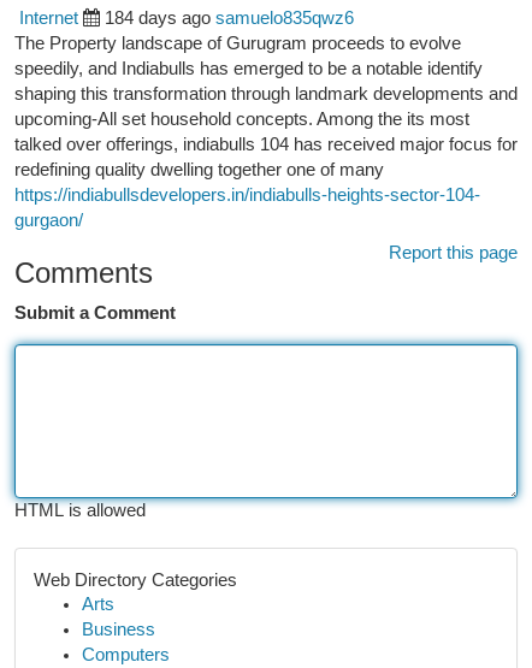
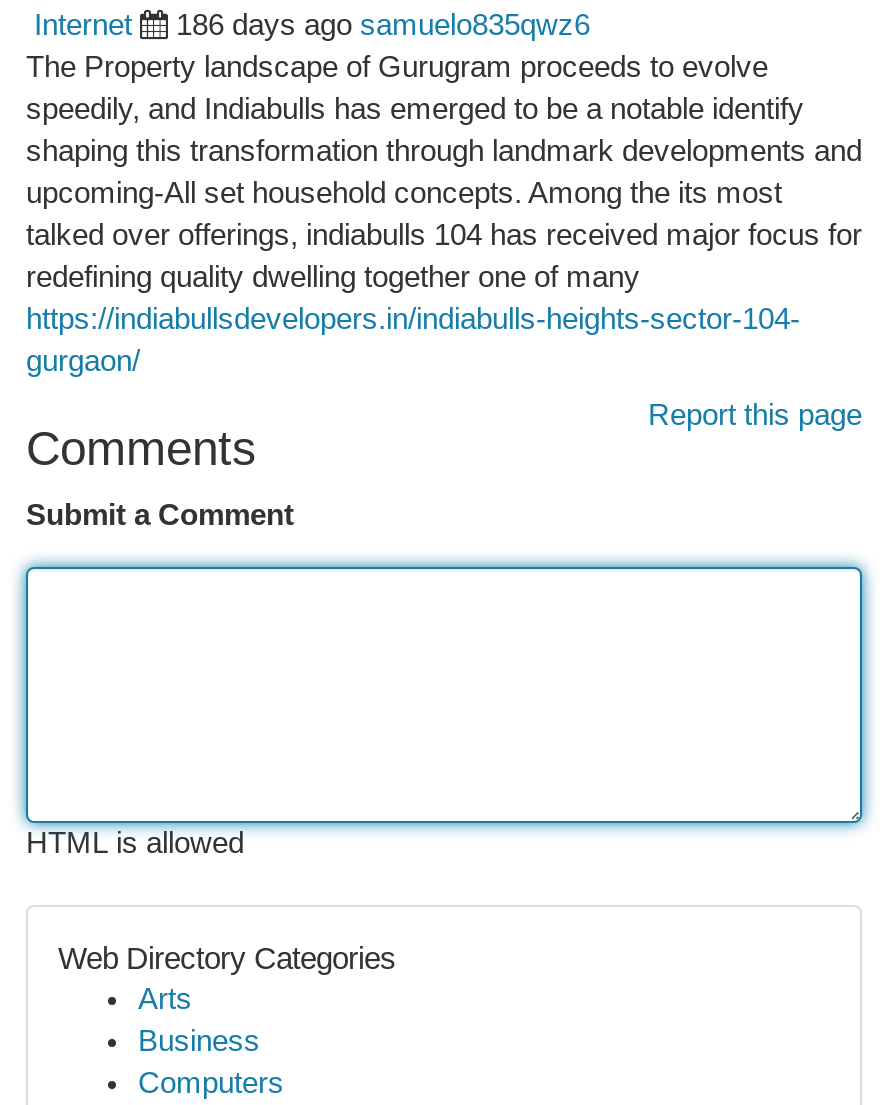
[105,8,354,28] 184 days ago samuelo835qwz6 -> [176,9,590,41] 186 days ago samuelo835qwz6

